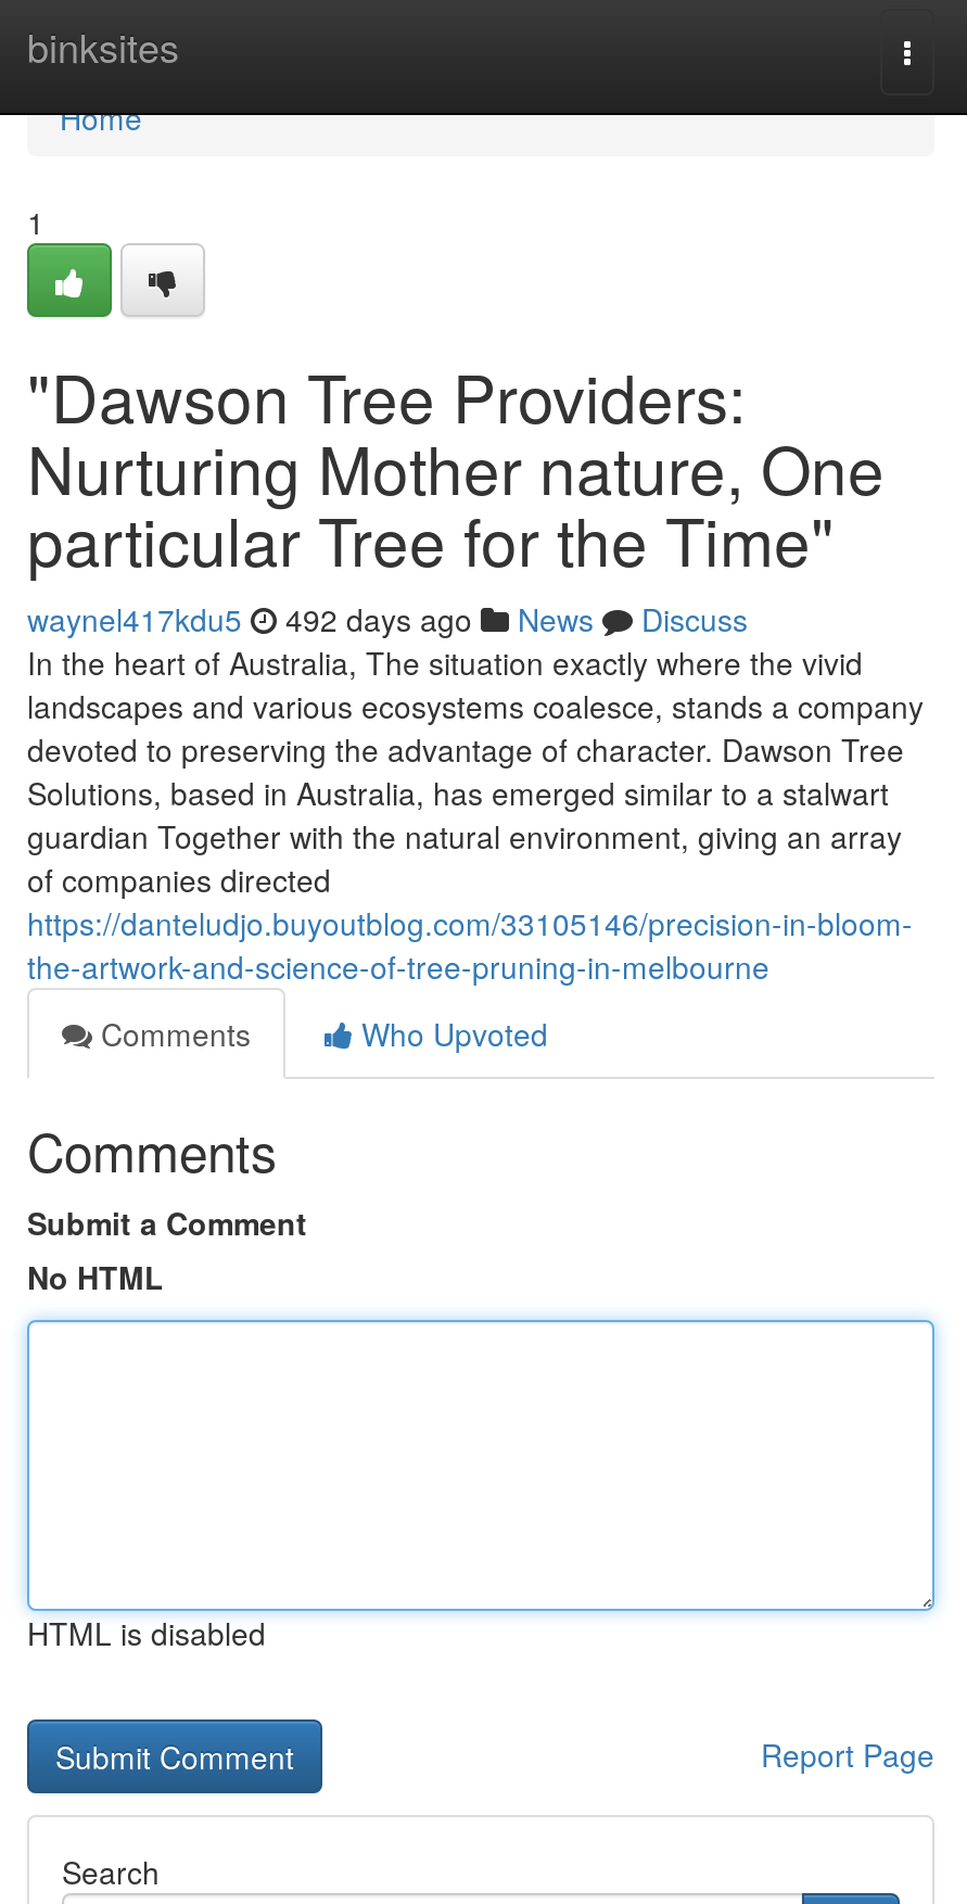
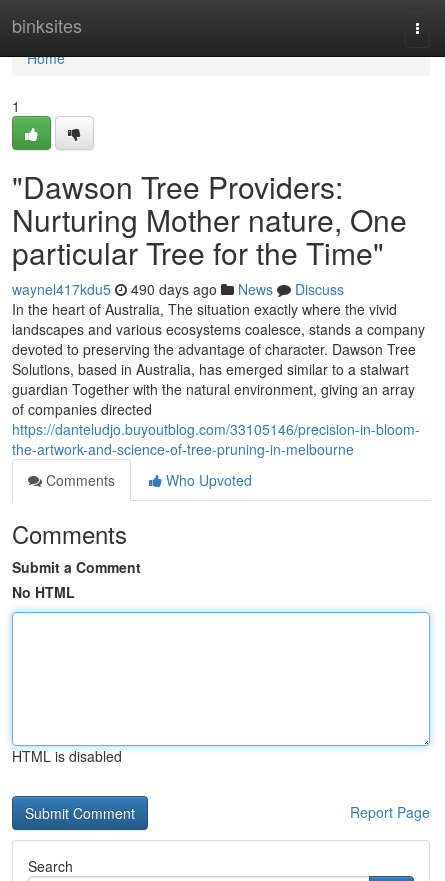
[27,597,748,640] waynel417kdu5 492 days ago News Discuss -> [12,279,344,299] waynel417kdu5 490 days ago News Discuss

